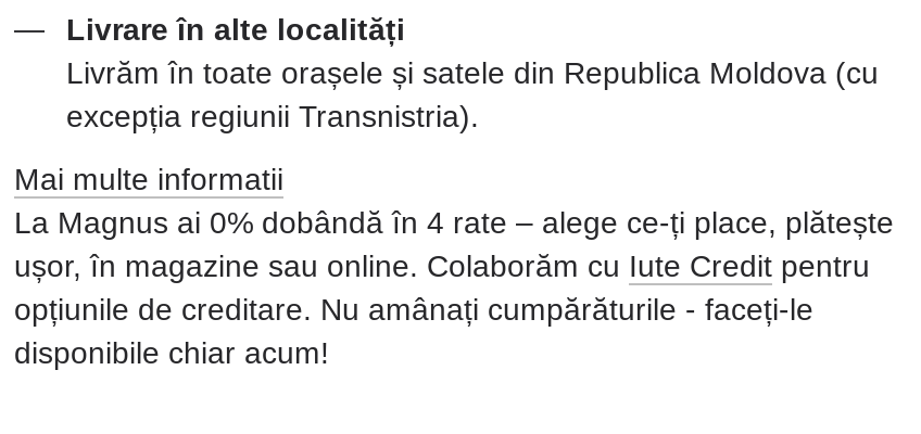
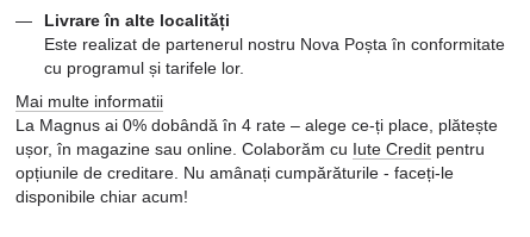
[66,56,879,134] Livrăm în toate orașele și satele din Republica Moldova (cu | excepția regiunii Transnistria). -> [44,34,505,77] Este realizat de partenerul nostru Nova Poșta în conformitate | cu programul și tarifele lor.

